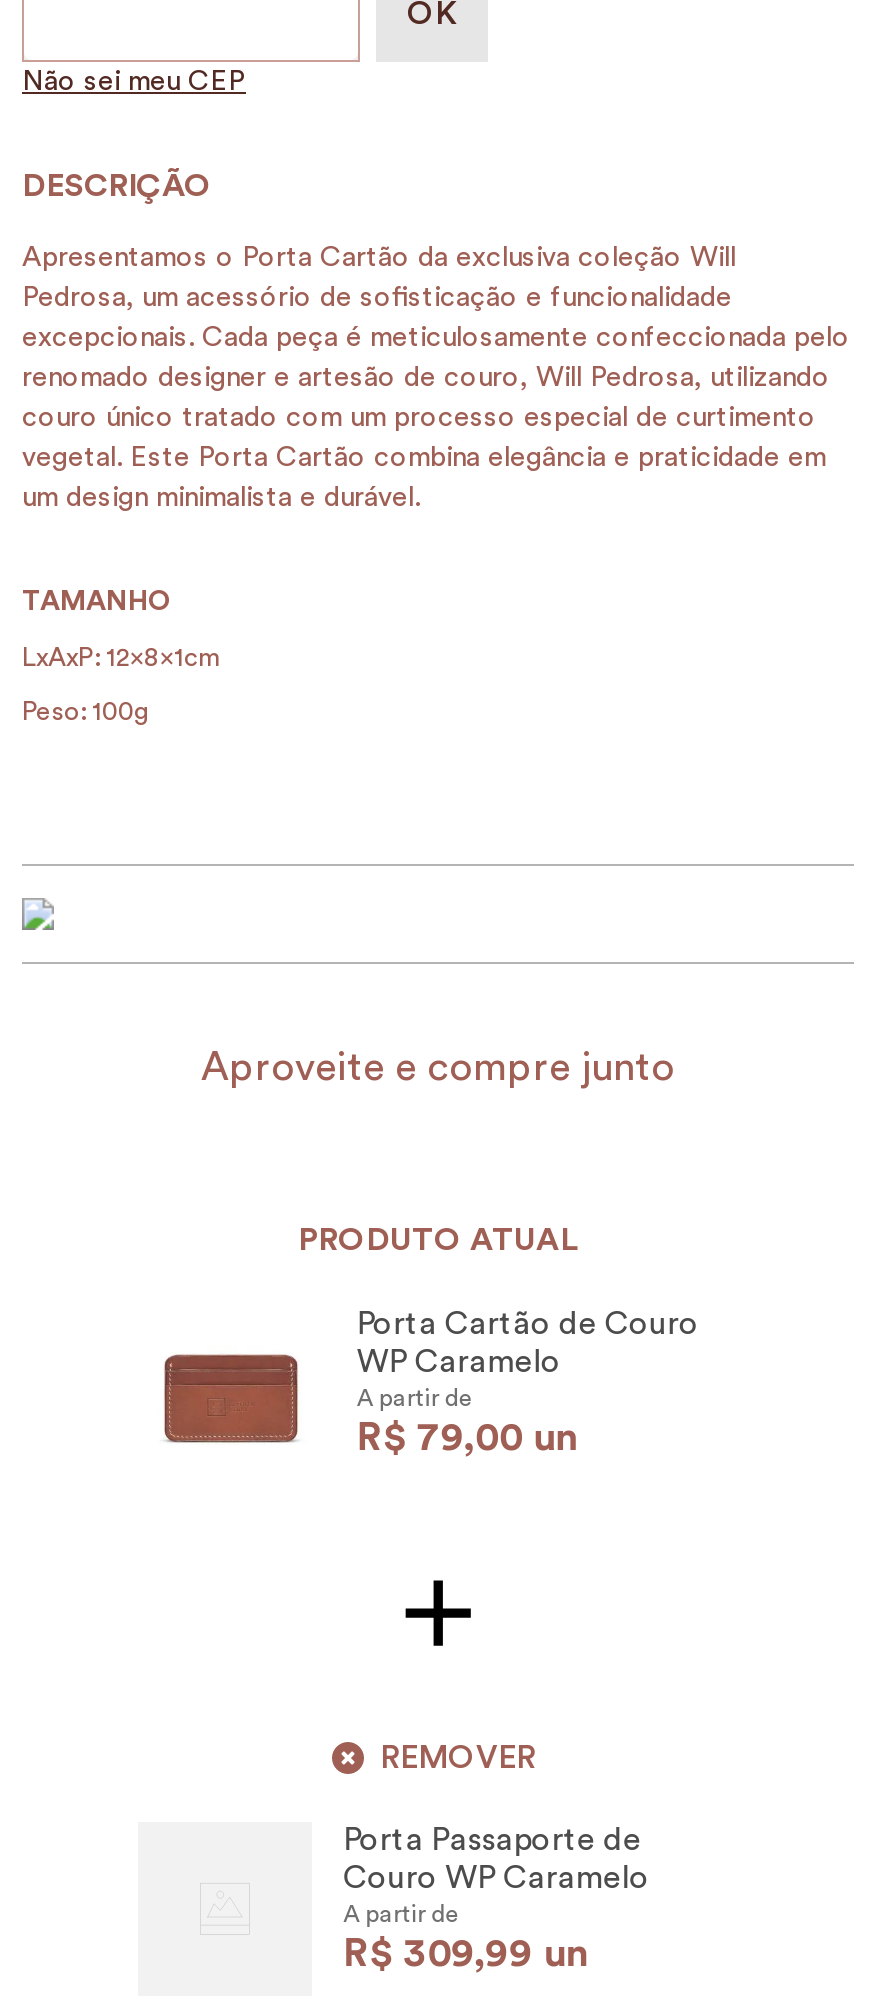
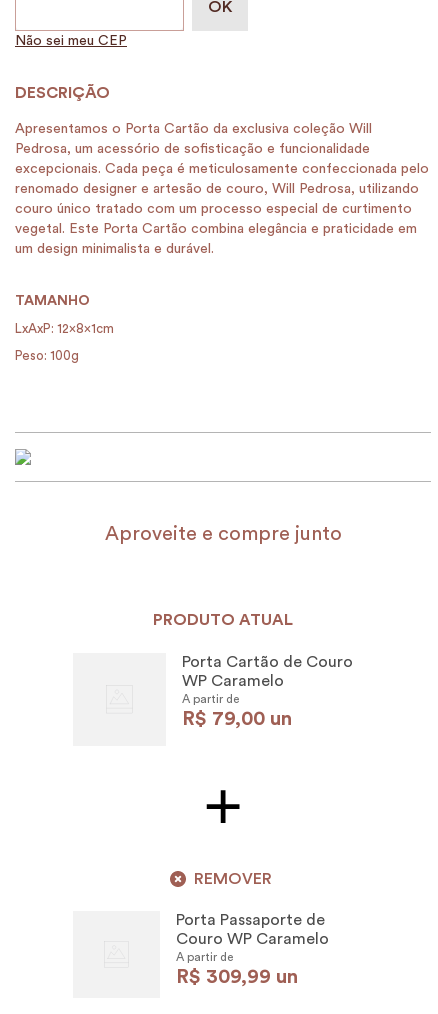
[162,1352,300,1444] [image] -> none

